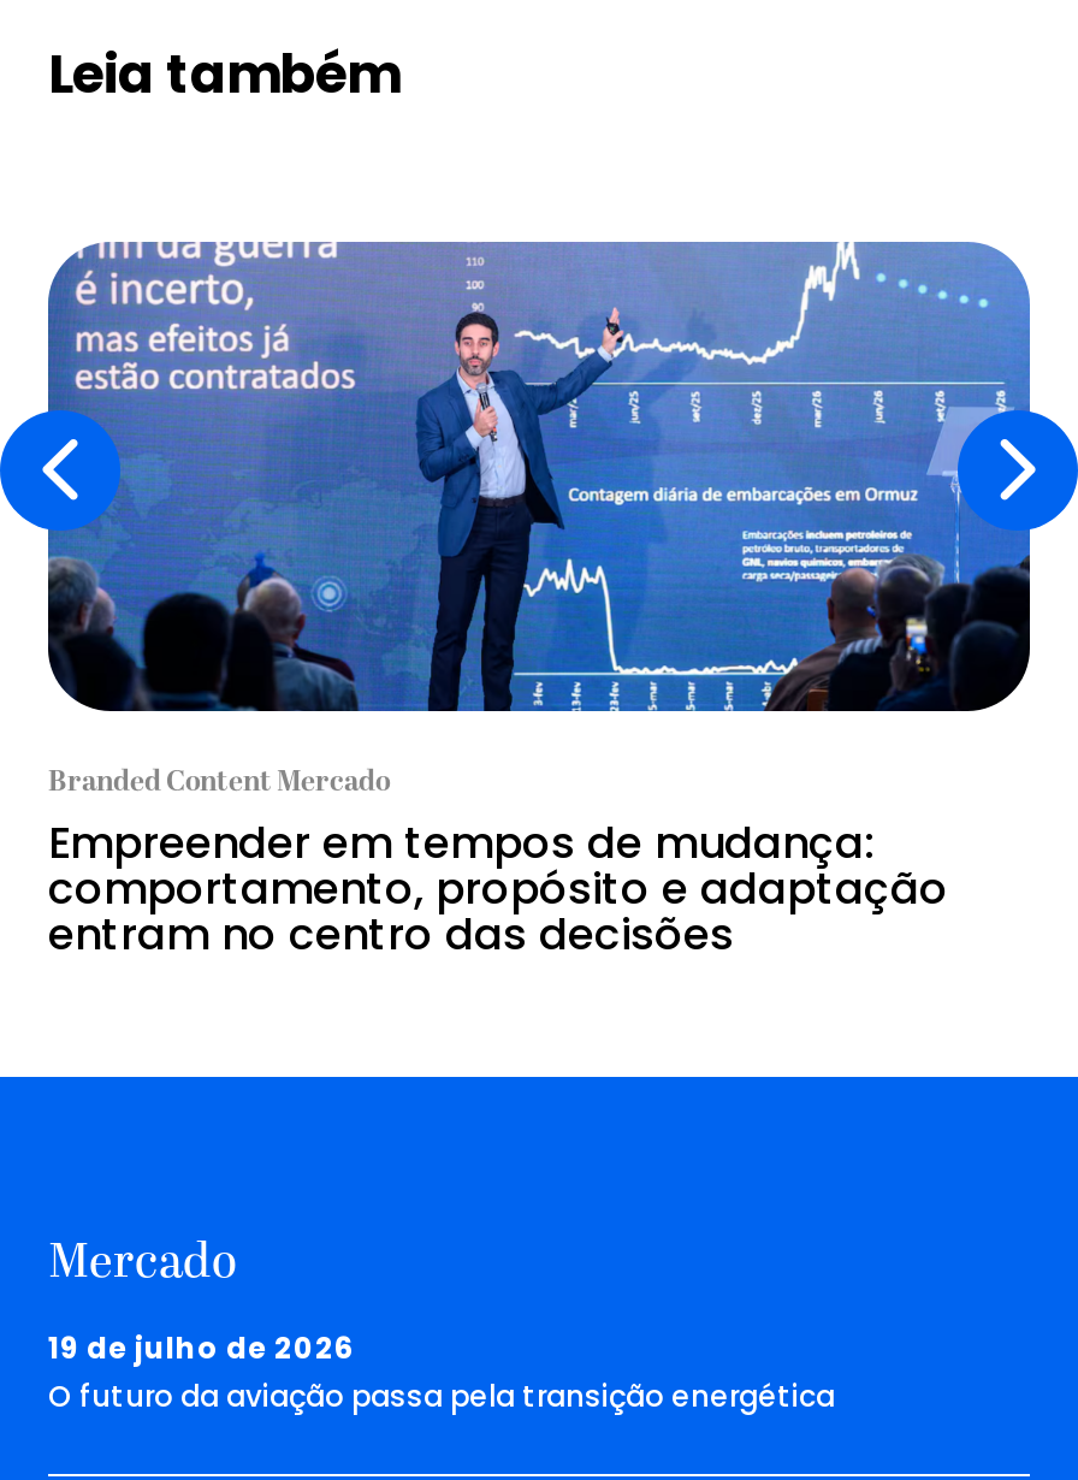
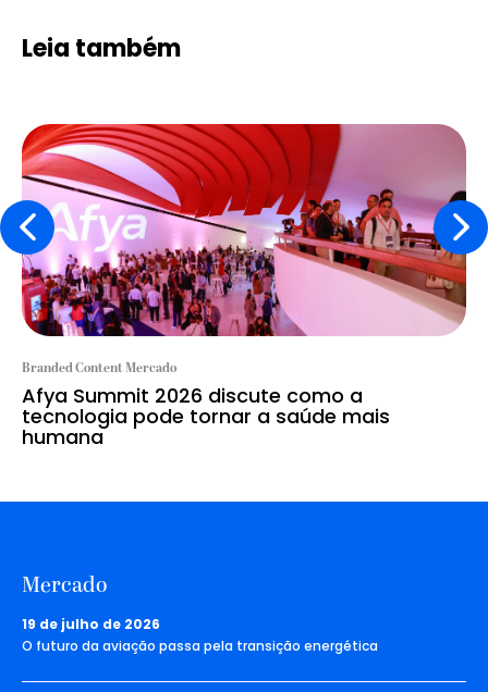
[46,239,1032,714] [image] -> [21,123,467,337] [image]
[48,811,948,963] Empreender em tempos de mudança: | comportamento, propósito e adaptação | entram no centro das decisões -> [22,382,390,450] Afya Summit 2026 discute como a | tecnologia pode tornar a saúde mais | humana

